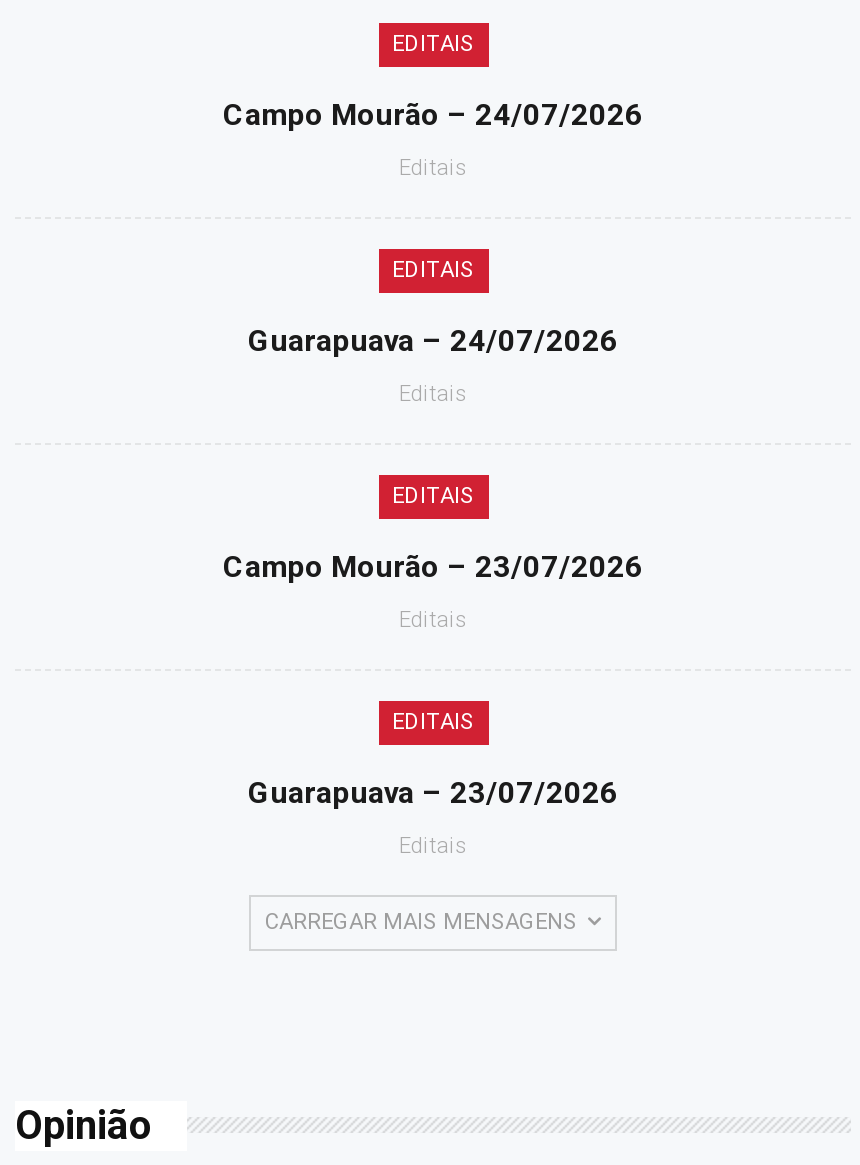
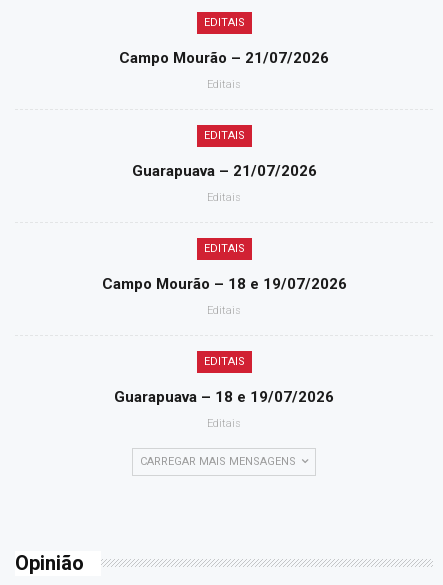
[223,96,643,132] Campo Mourão – 24/07/2026 -> [119,48,329,66] Campo Mourão – 21/07/2026
[248,322,618,358] Guarapuava – 24/07/2026 -> [131,161,316,179] Guarapuava – 21/07/2026
[223,548,643,584] Campo Mourão – 23/07/2026 -> [101,274,346,292] Campo Mourão – 18 e 19/07/2026
[248,774,618,810] Guarapuava – 23/07/2026 -> [114,387,334,405] Guarapuava – 18 e 19/07/2026

